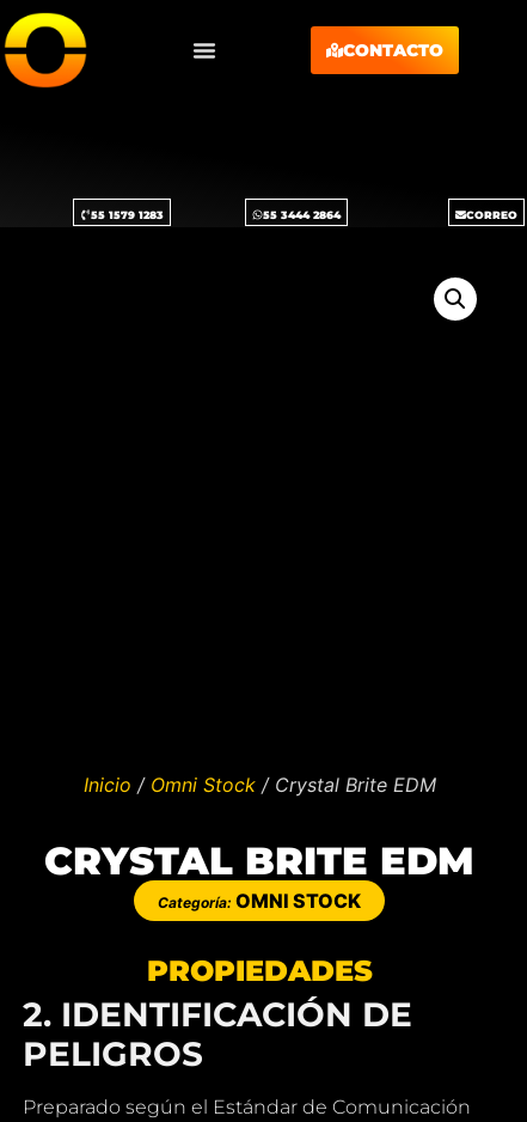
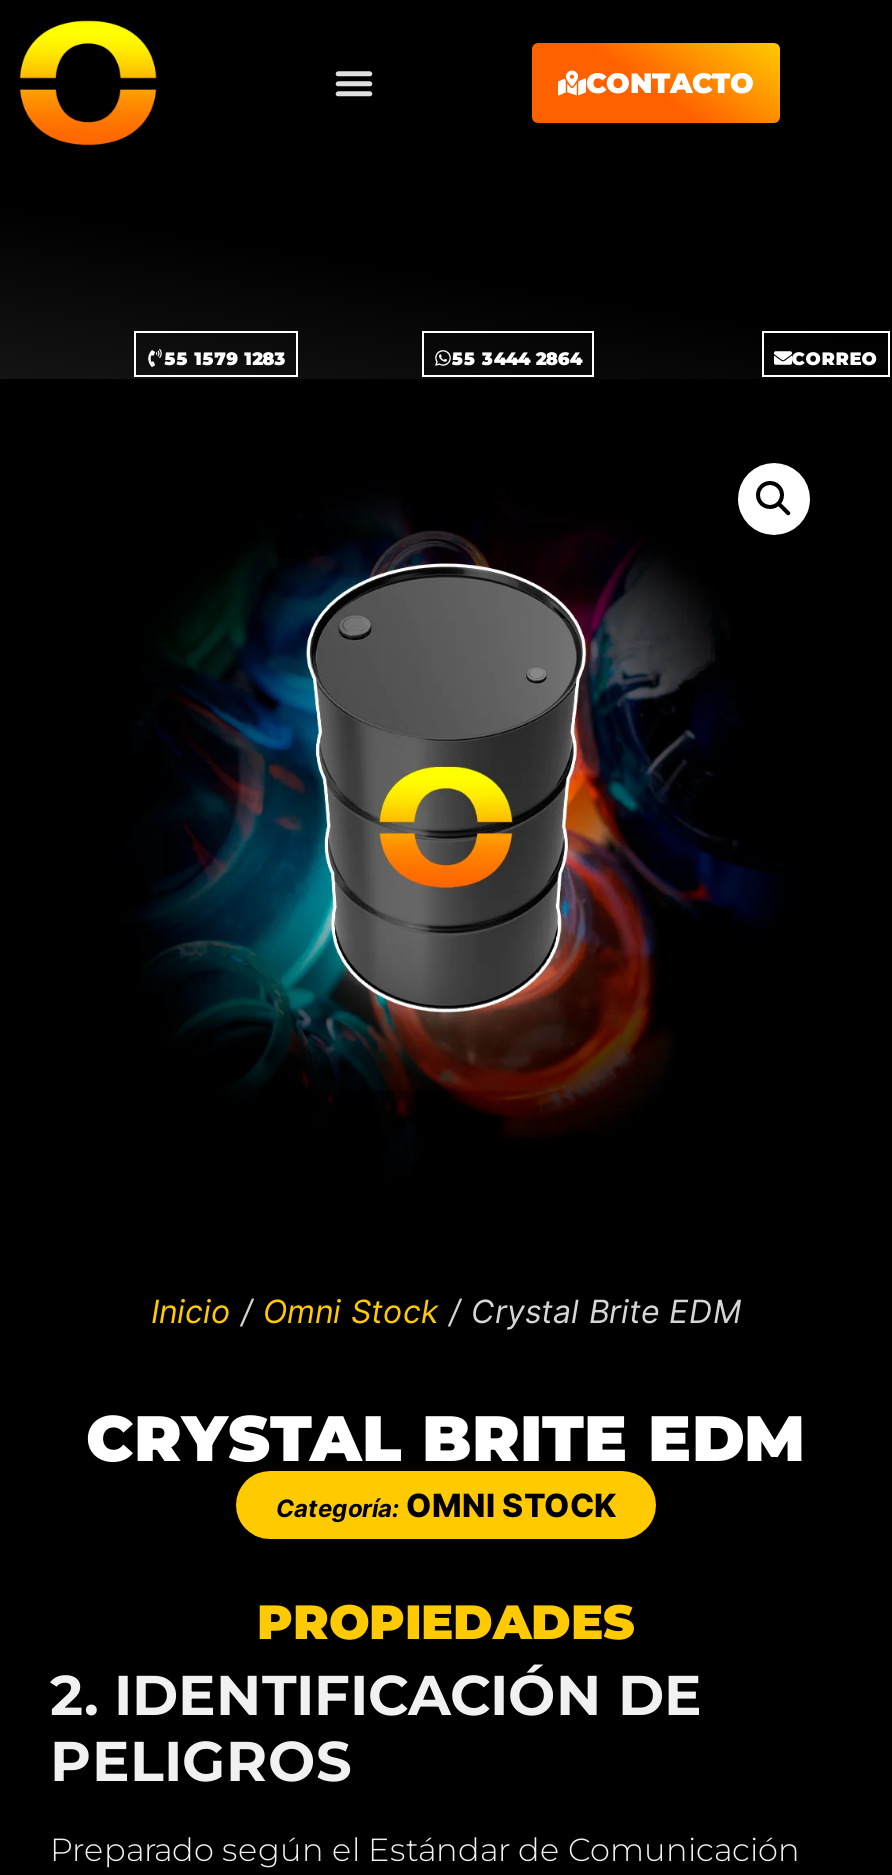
none -> [168,533,752,1119] [image]

